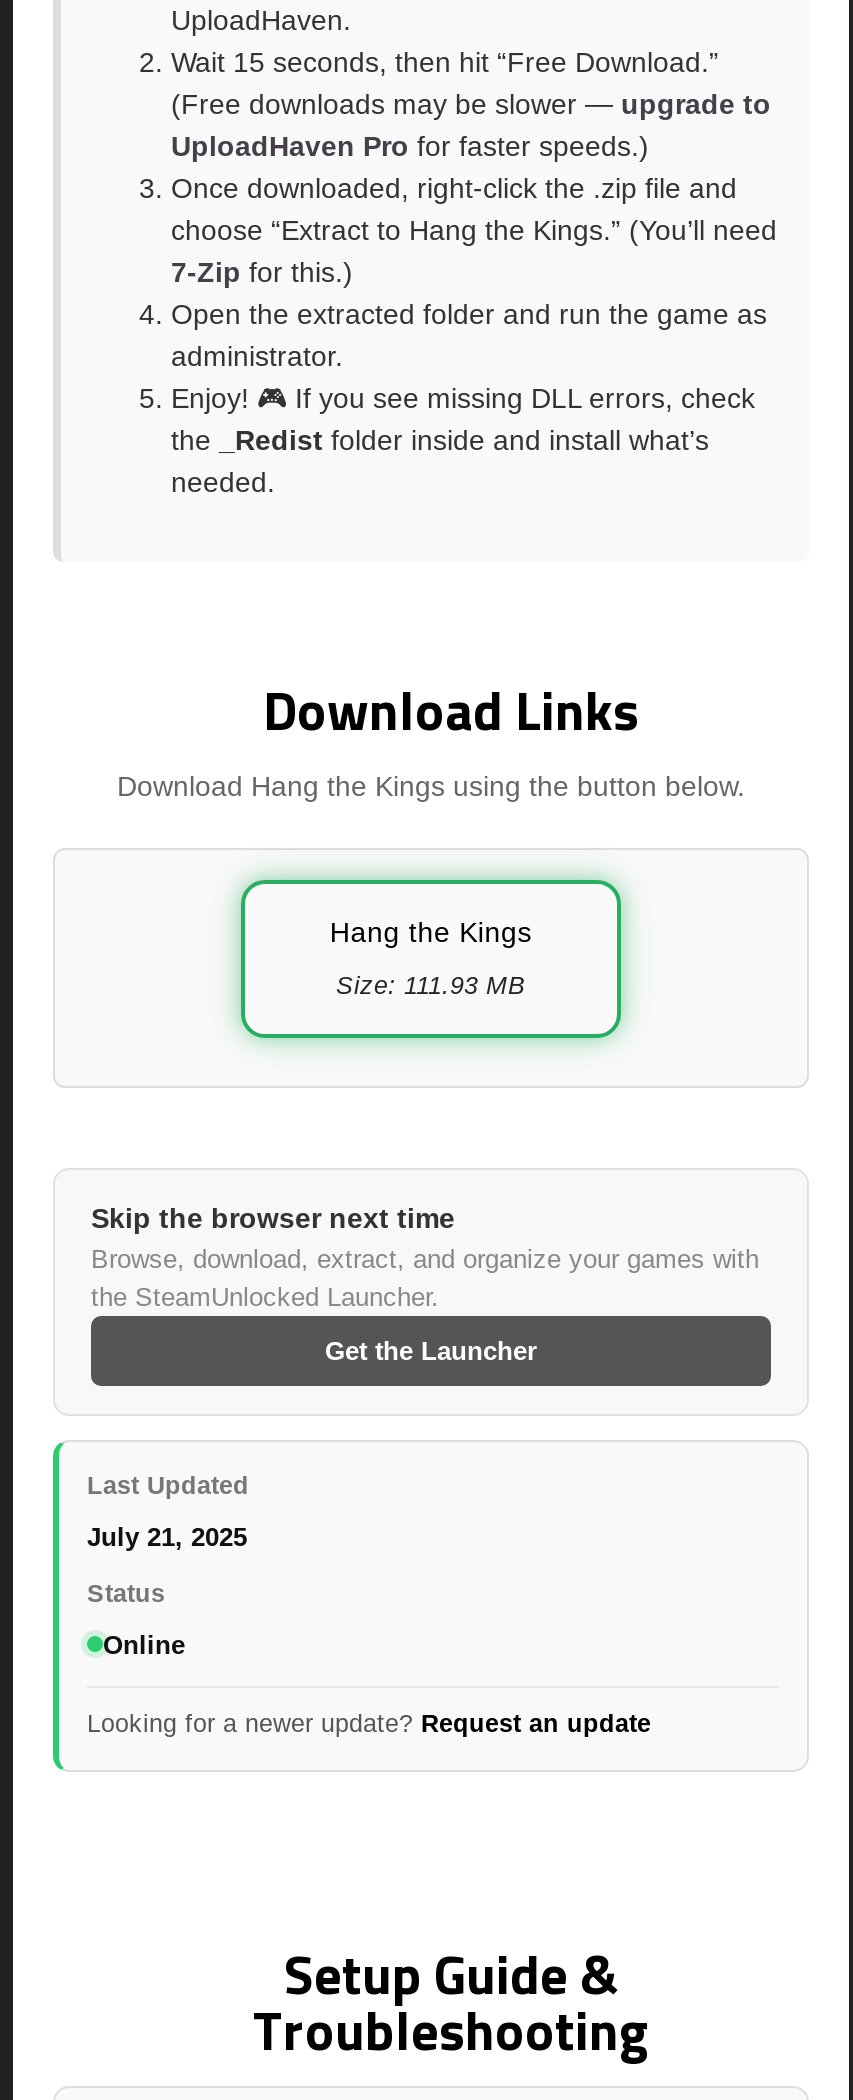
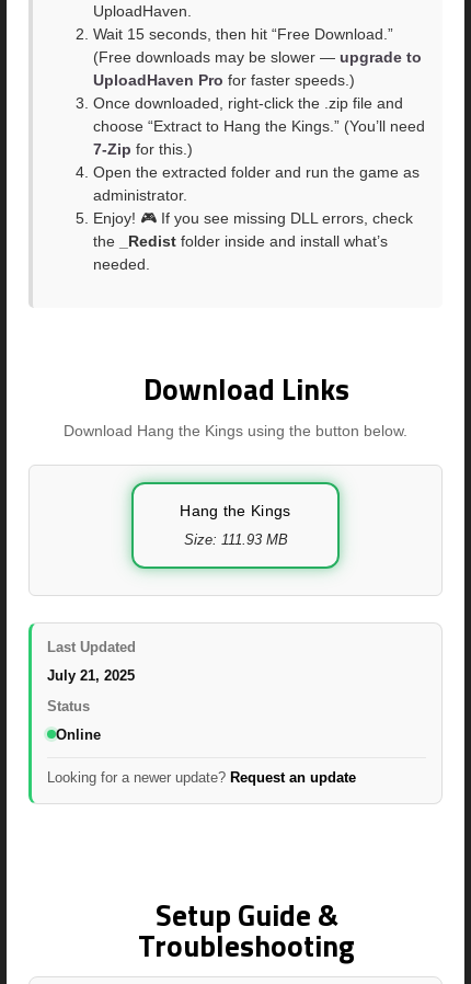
[91,1201,759,1365] Skip the browser next time | Browse, download, extract, and organize your games with | the SteamUnlocked Launcher. | Get the Launcher -> none

